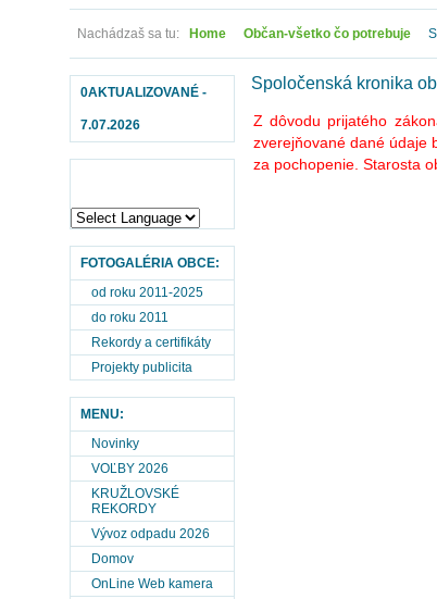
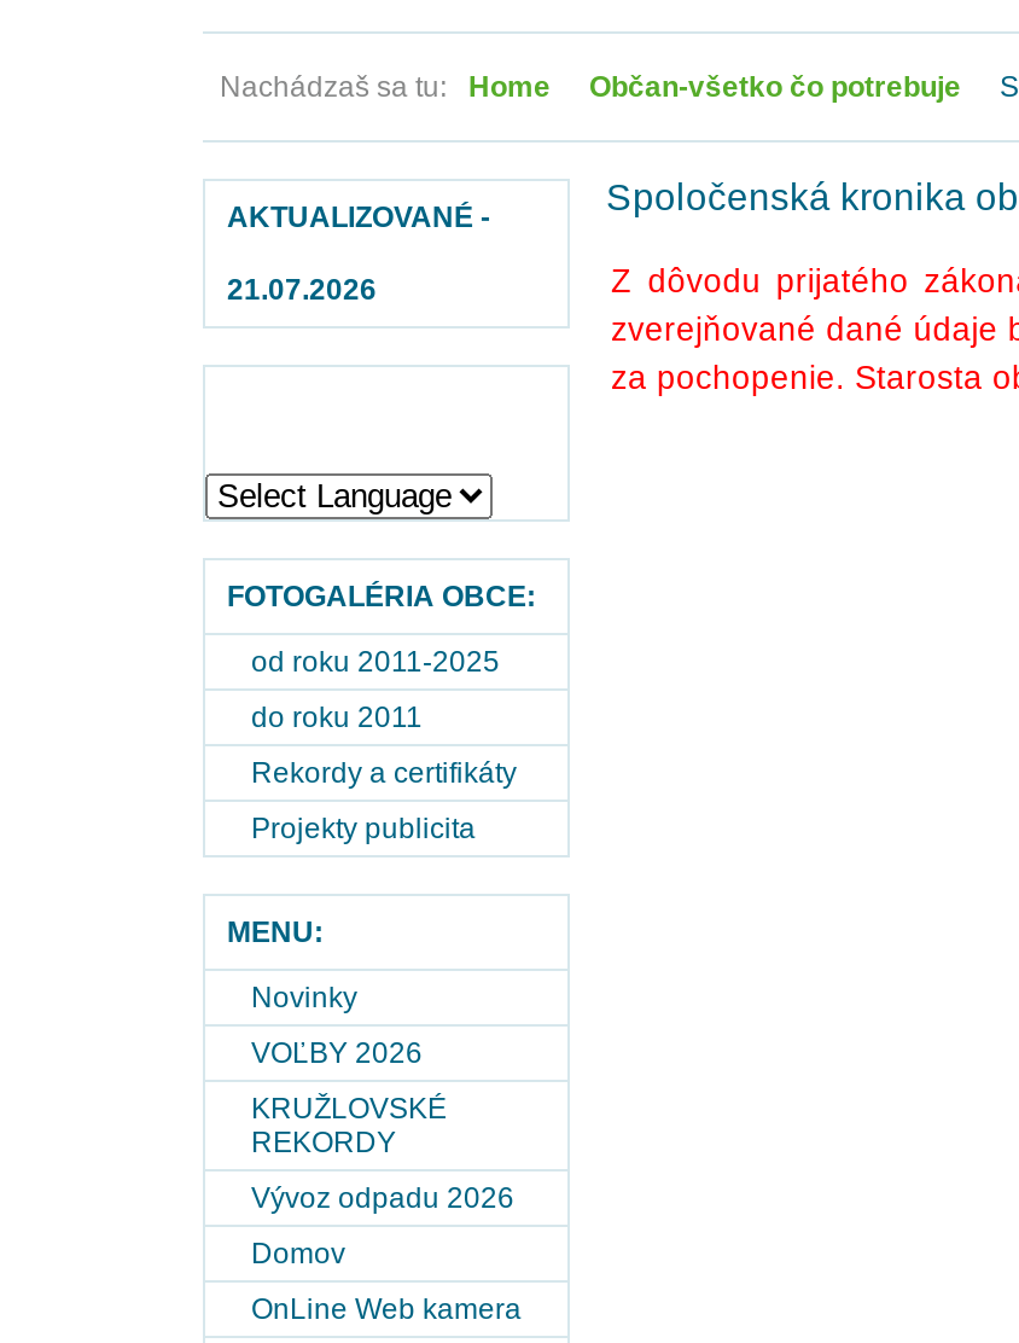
[80,85,207,100] 0AKTUALIZOVANÉ - -> [227,200,490,234] AKTUALIZOVANÉ -
[80,117,140,133] 7.07.2026 -> [227,273,377,307] 21.07.2026

